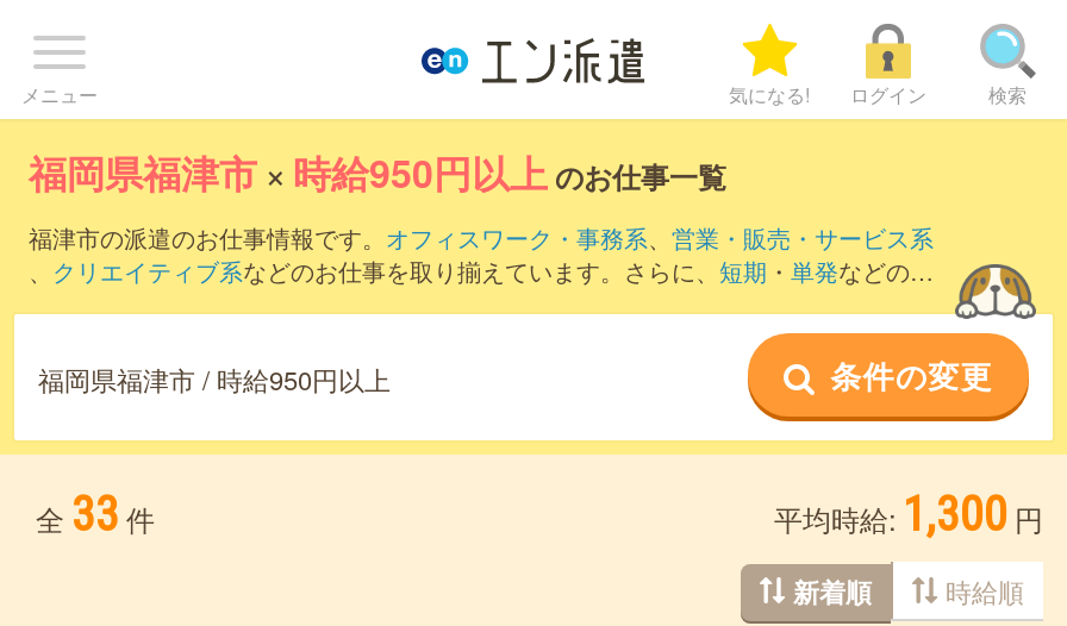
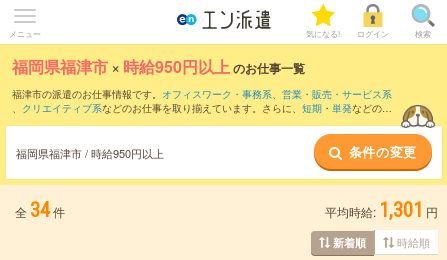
[36,486,155,543] 全 33 件 -> [15,198,65,222] 全 34 件
[774,486,1043,543] 平均時給: 1,300 円 -> [325,198,438,222] 平均時給: 1,301 円

